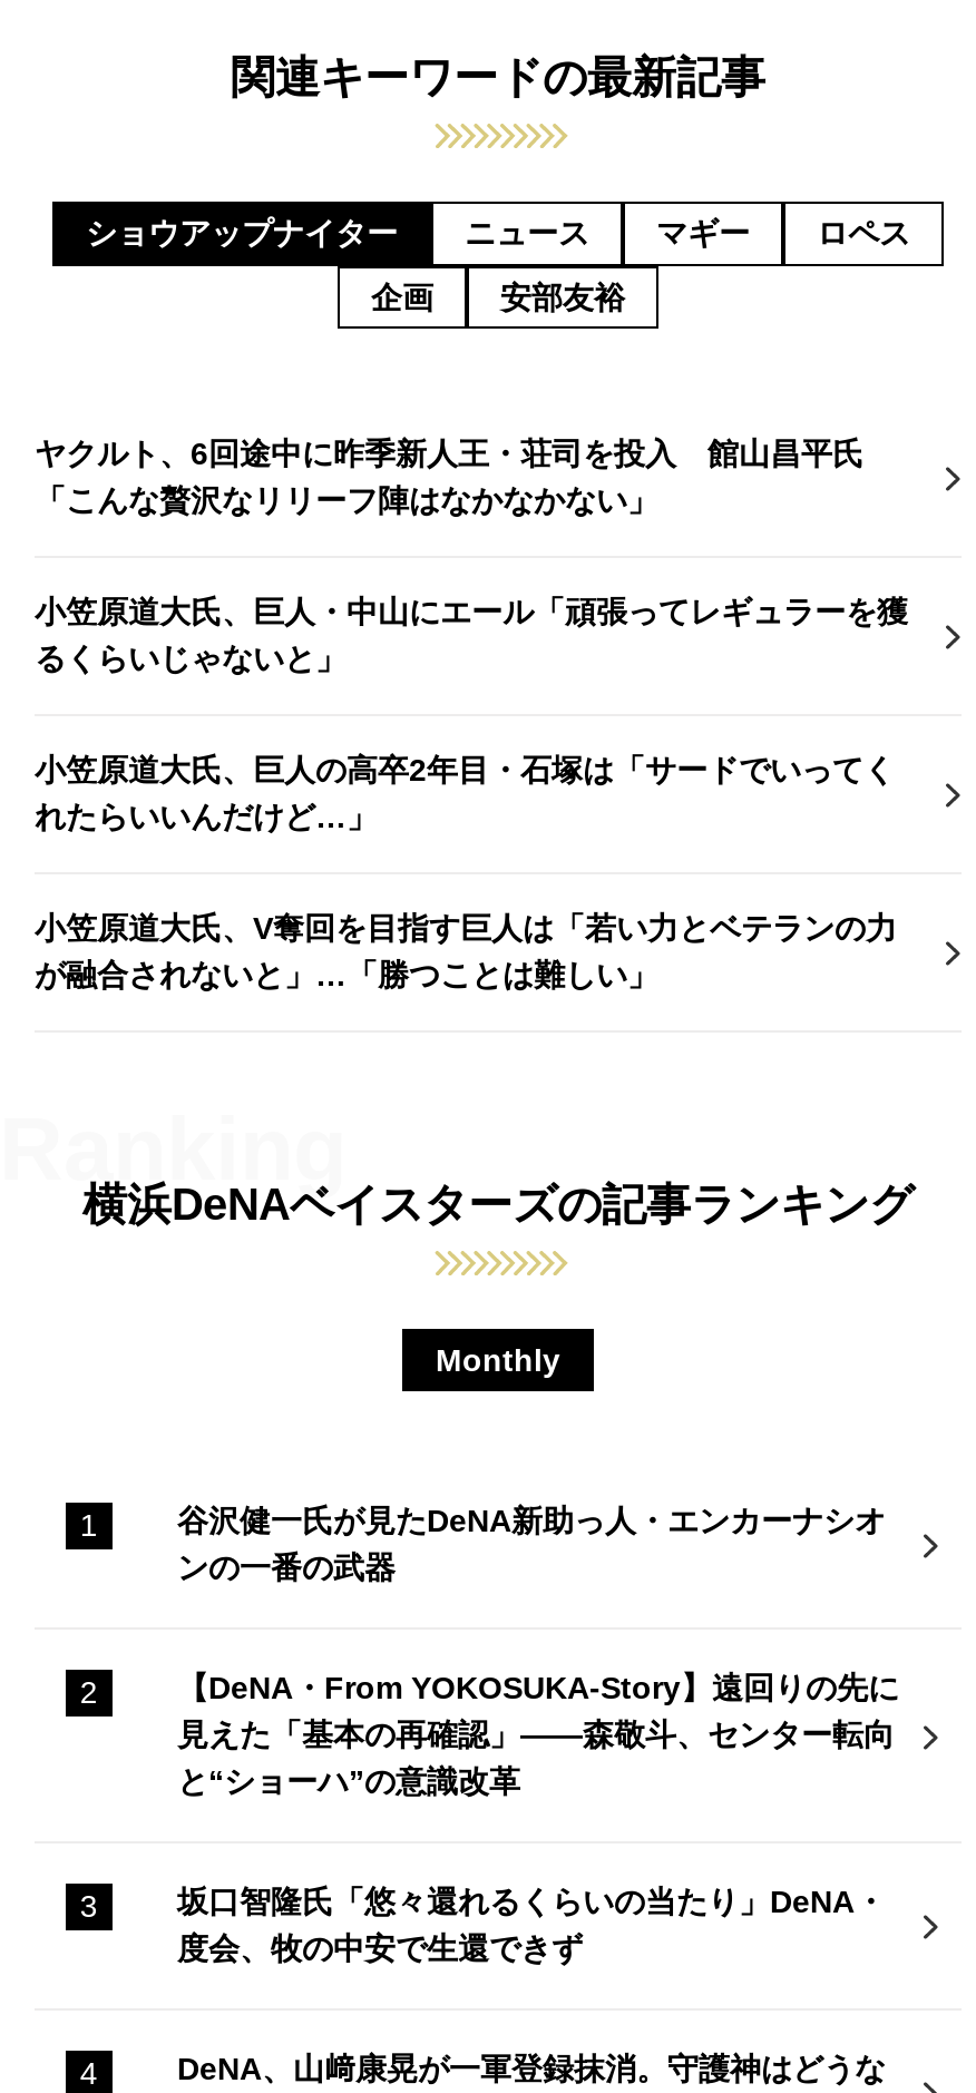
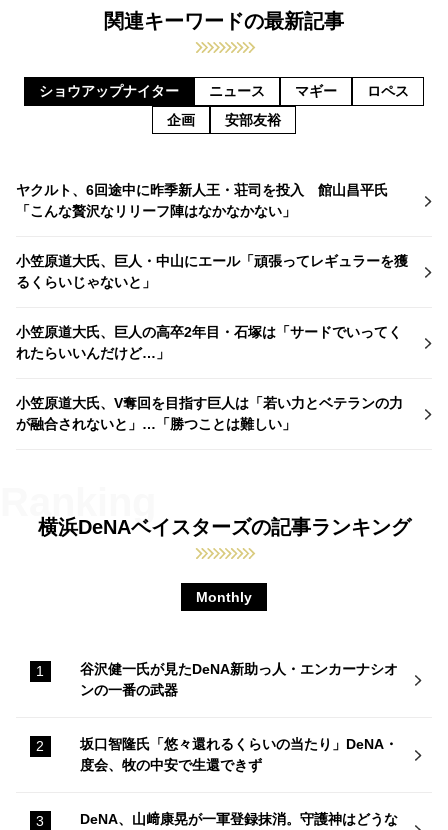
[177,1670,899,1800] 【DeNA・From YOKOSUKA-Story】遠回りの先に | 見えた「基本の再確認」——森敬斗、センター転向 | と“ショーハ”の意識改革 -> none

